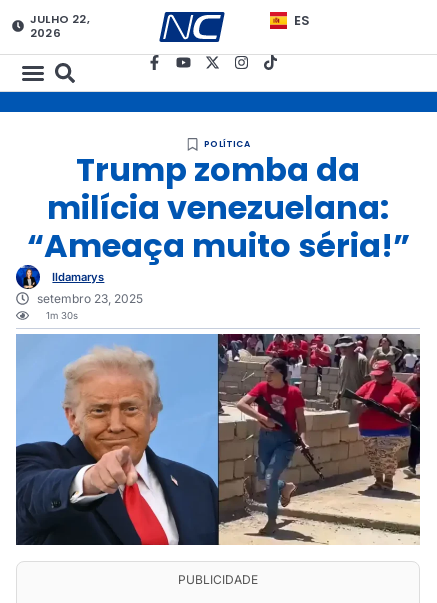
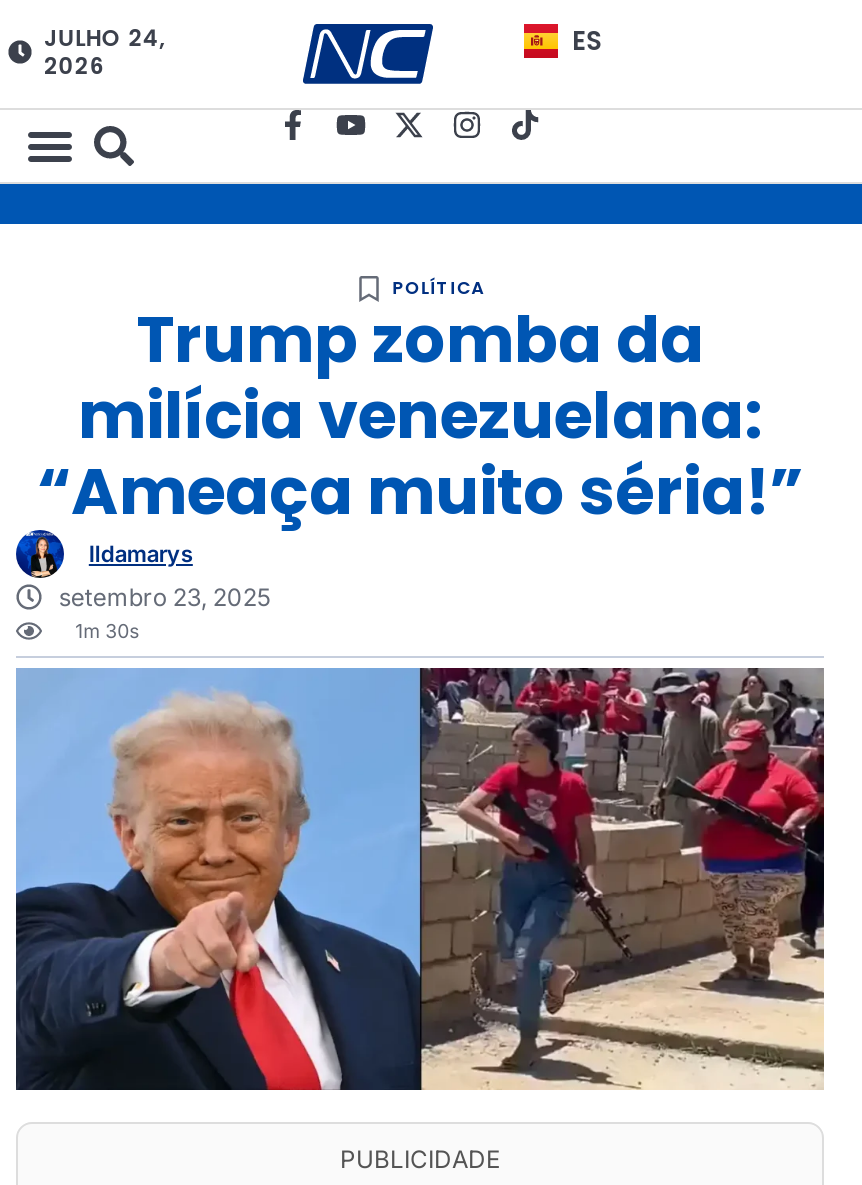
[30,11,90,27] JULHO 22, -> [44,22,166,54] JULHO 24,

